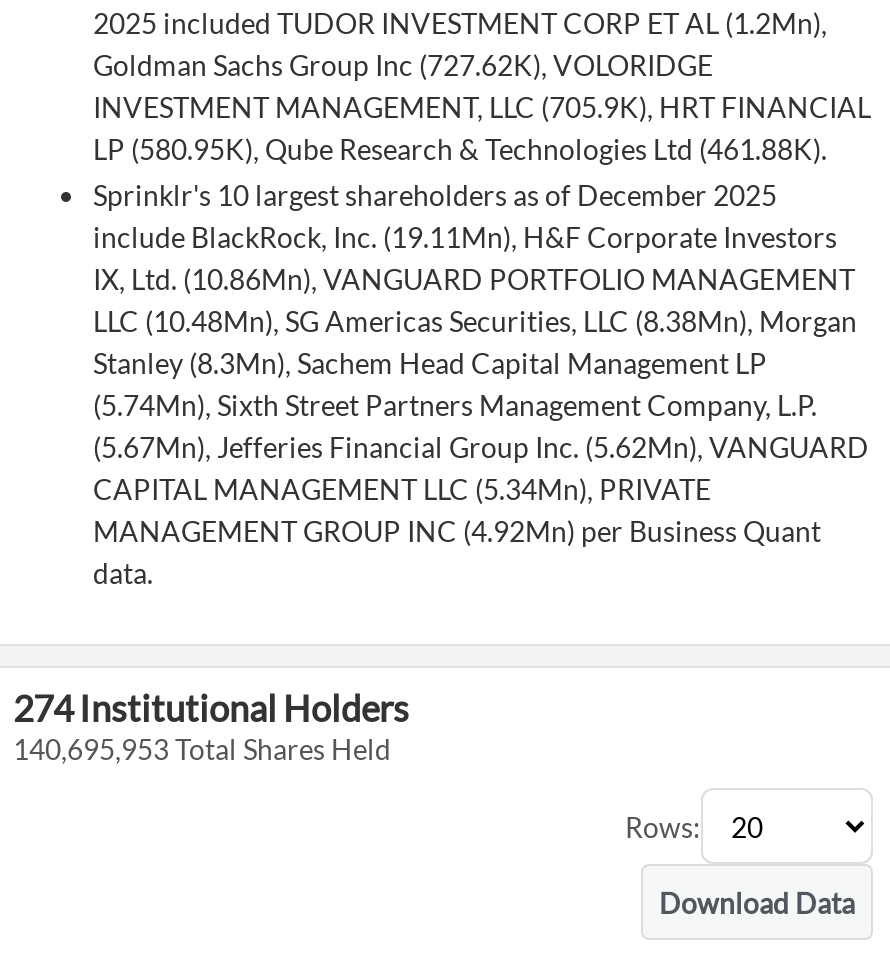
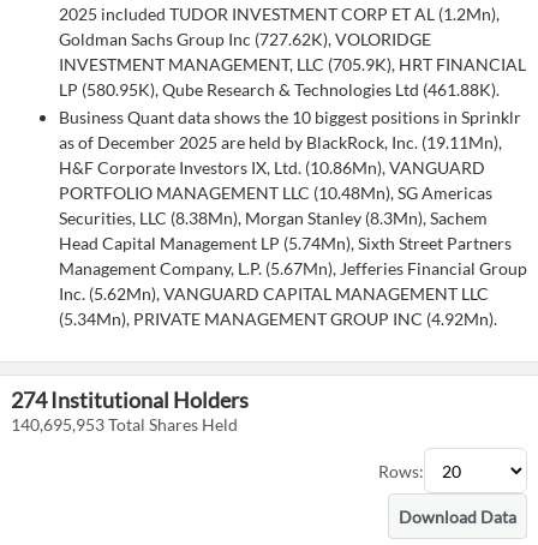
[93,178,869,590] Sprinklr's 10 largest shareholders as of December 2025 | include BlackRock, Inc. (19.11Mn), H&F Corporate Investors | IX, Ltd. (10.86Mn), VANGUARD PORTFOLIO MANAGEMENT | LLC (10.48Mn), SG Americas Securities, LLC (8.38Mn), Morgan | Stanley (8.3Mn), Sachem Head Capital Management LP | (5.74Mn), Sixth Street Partners Management Company, L.P. | (5.67Mn), Jefferies Financial Group Inc. (5.62Mn), VANGUARD | CAPITAL MANAGEMENT LLC (5.34Mn), PRIVATE | MANAGEMENT GROUP INC (4.92Mn) per Business Quant | data. -> [59,107,527,329] Business Quant data shows the 10 biggest positions in Sprinklr | as of December 2025 are held by BlackRock, Inc. (19.11Mn), | H&F Corporate Investors IX, Ltd. (10.86Mn), VANGUARD | PORTFOLIO MANAGEMENT LLC (10.48Mn), SG Americas | Securities, LLC (8.38Mn), Morgan Stanley (8.3Mn), Sachem | Head Capital Management LP (5.74Mn), Sixth Street Partners | Management Company, L.P. (5.67Mn), Jefferies Financial Group | Inc. (5.62Mn), VANGUARD CAPITAL MANAGEMENT LLC | (5.34Mn), PRIVATE MANAGEMENT GROUP INC (4.92Mn).

